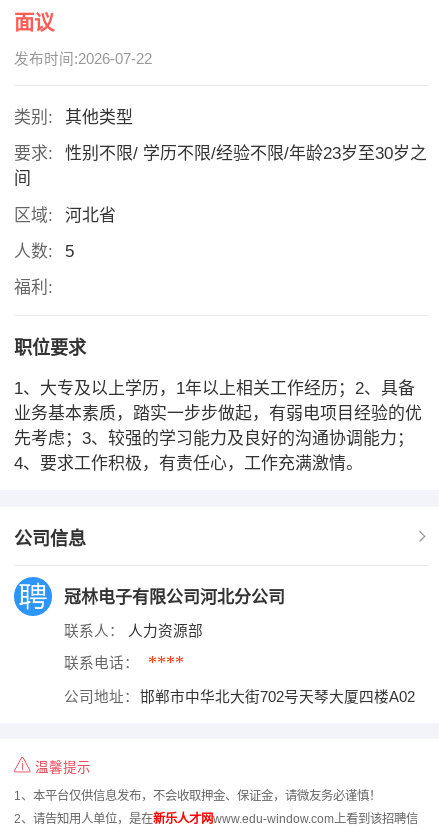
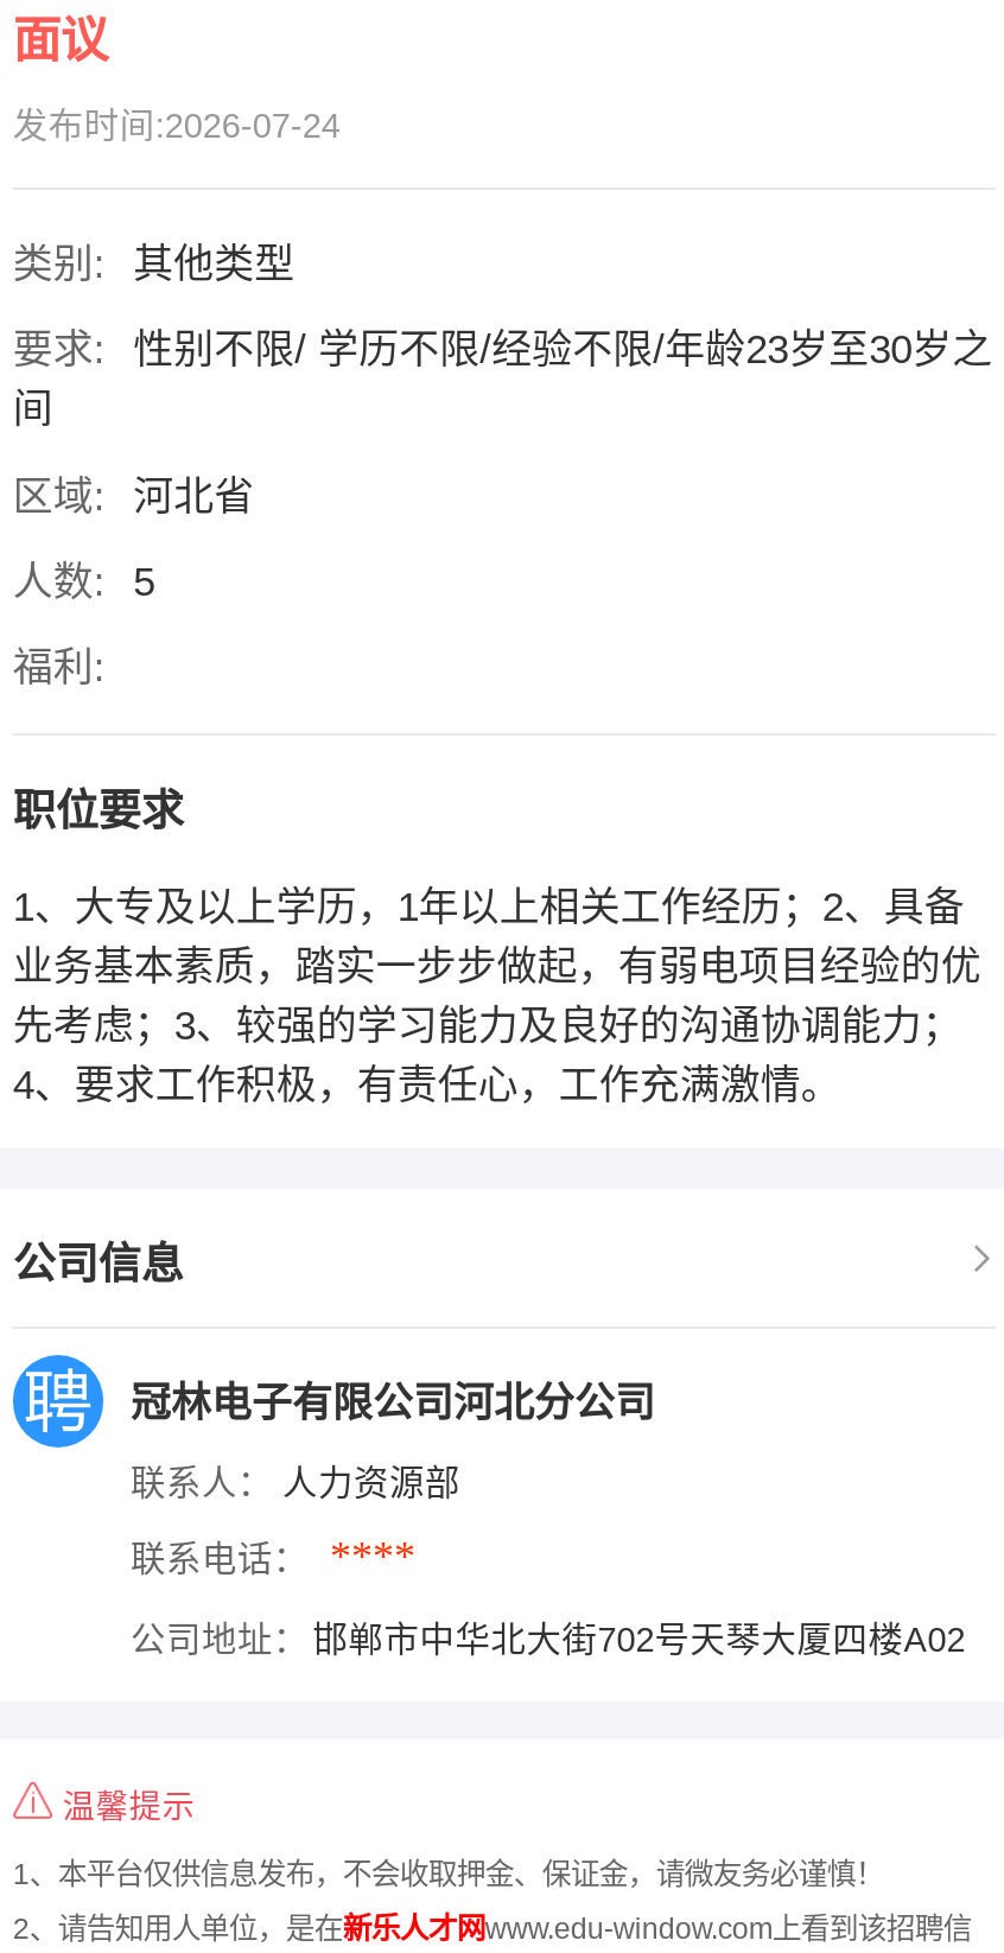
[14,51,152,67] 发布时间:2026-07-22 -> [13,107,340,145] 发布时间:2026-07-24

